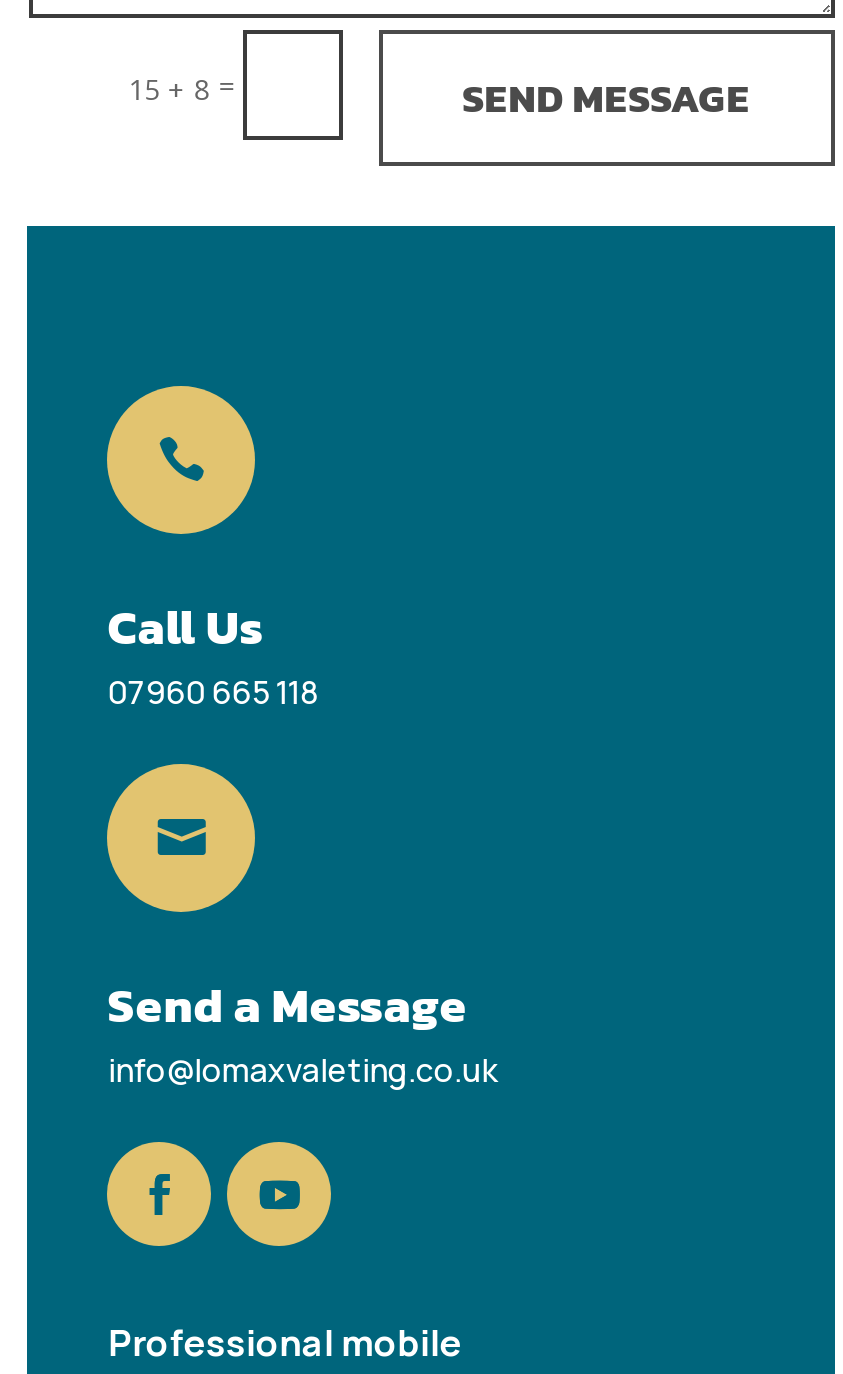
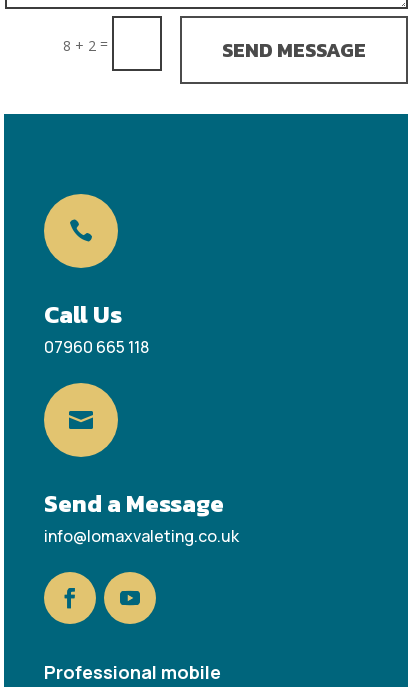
[128,67,242,108] 15 + 8 = -> [63,33,112,54] 8 + 2 =

